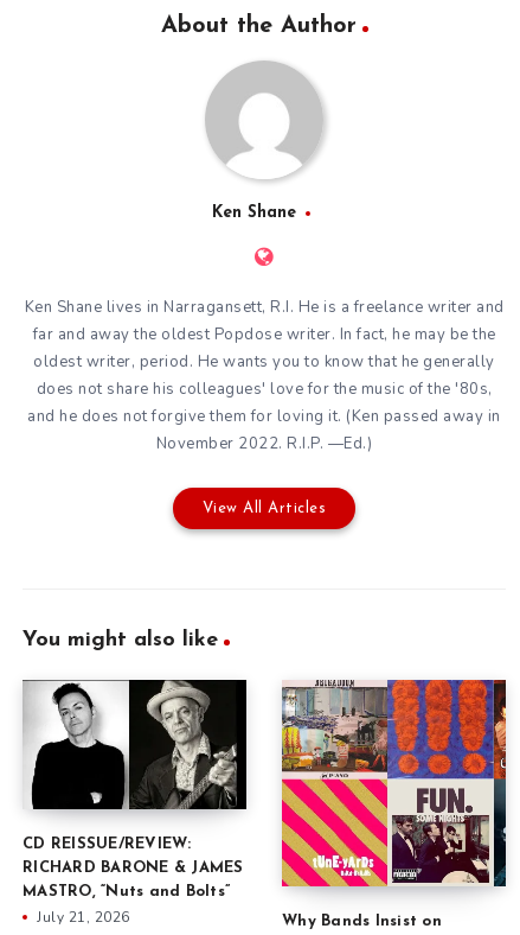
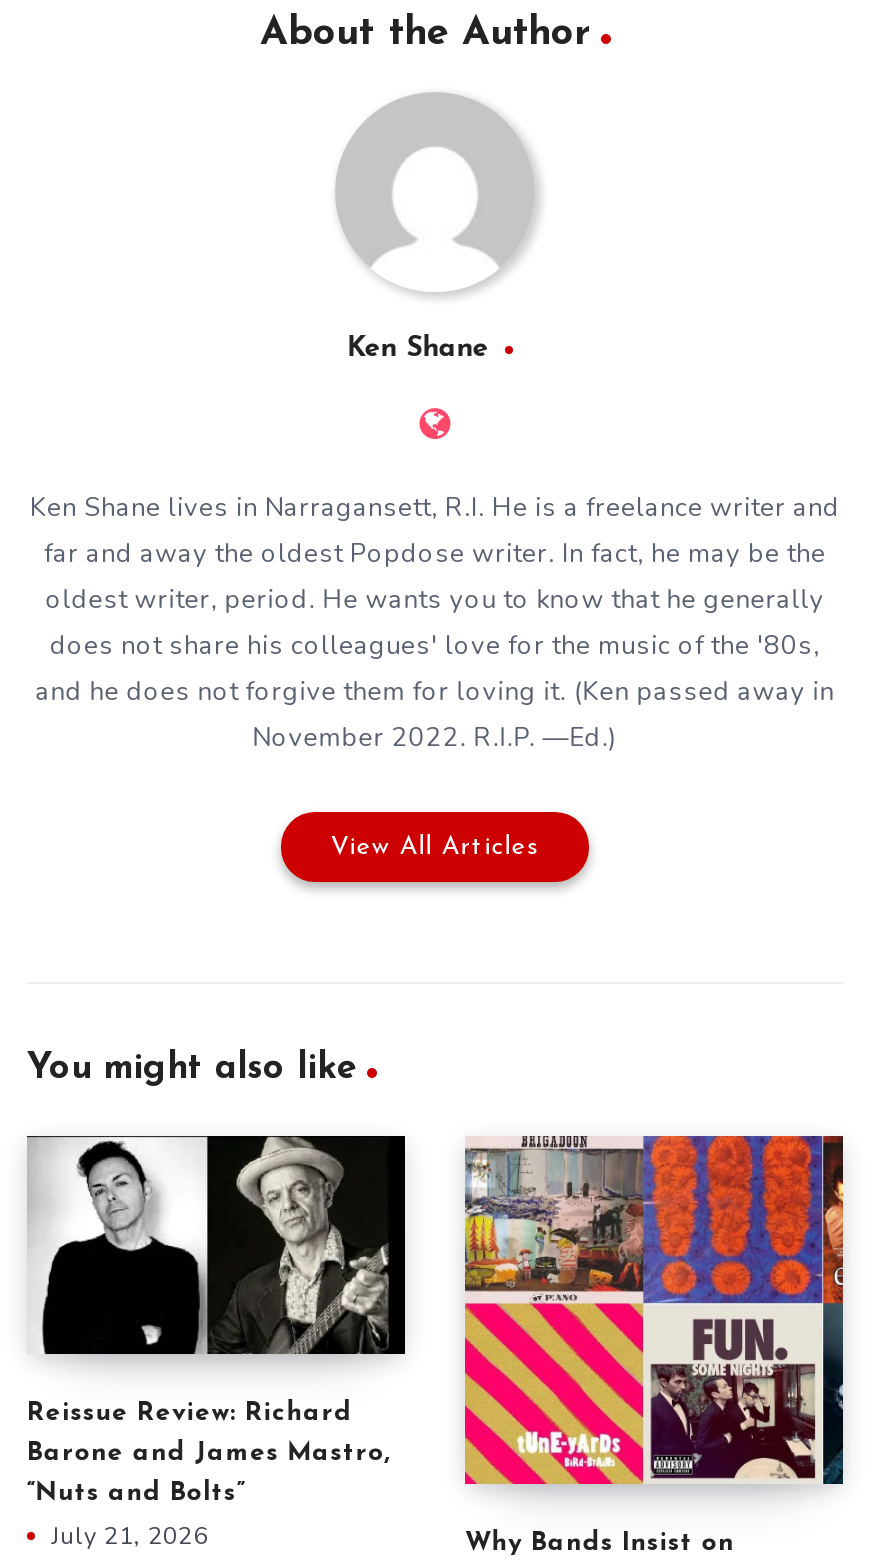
[23,837,191,852] CD REISSUE/REVIEW: -> [27,1400,353,1426] Reissue Review: Richard
[23,860,243,876] RICHARD BARONE & JAMES -> [27,1440,391,1466] Barone and James Mastro,
[23,884,230,900] MASTRO, “Nuts and Bolts” -> [27,1480,245,1506] “Nuts and Bolts”

